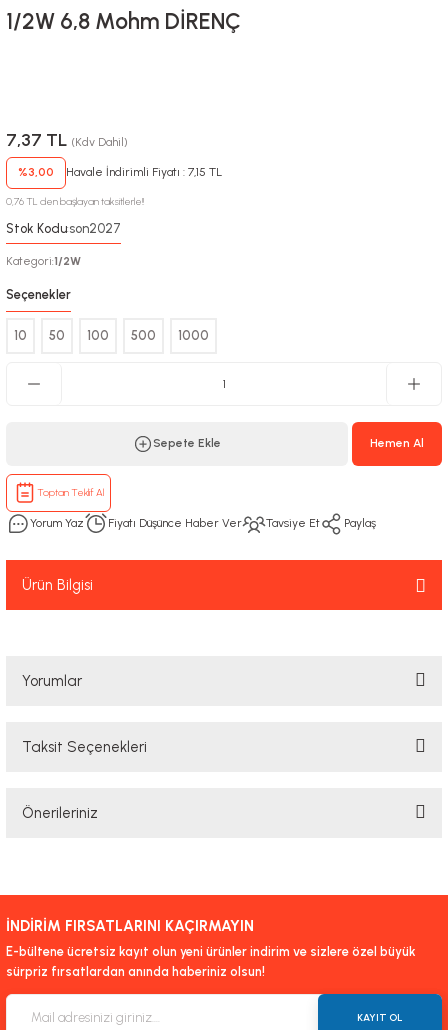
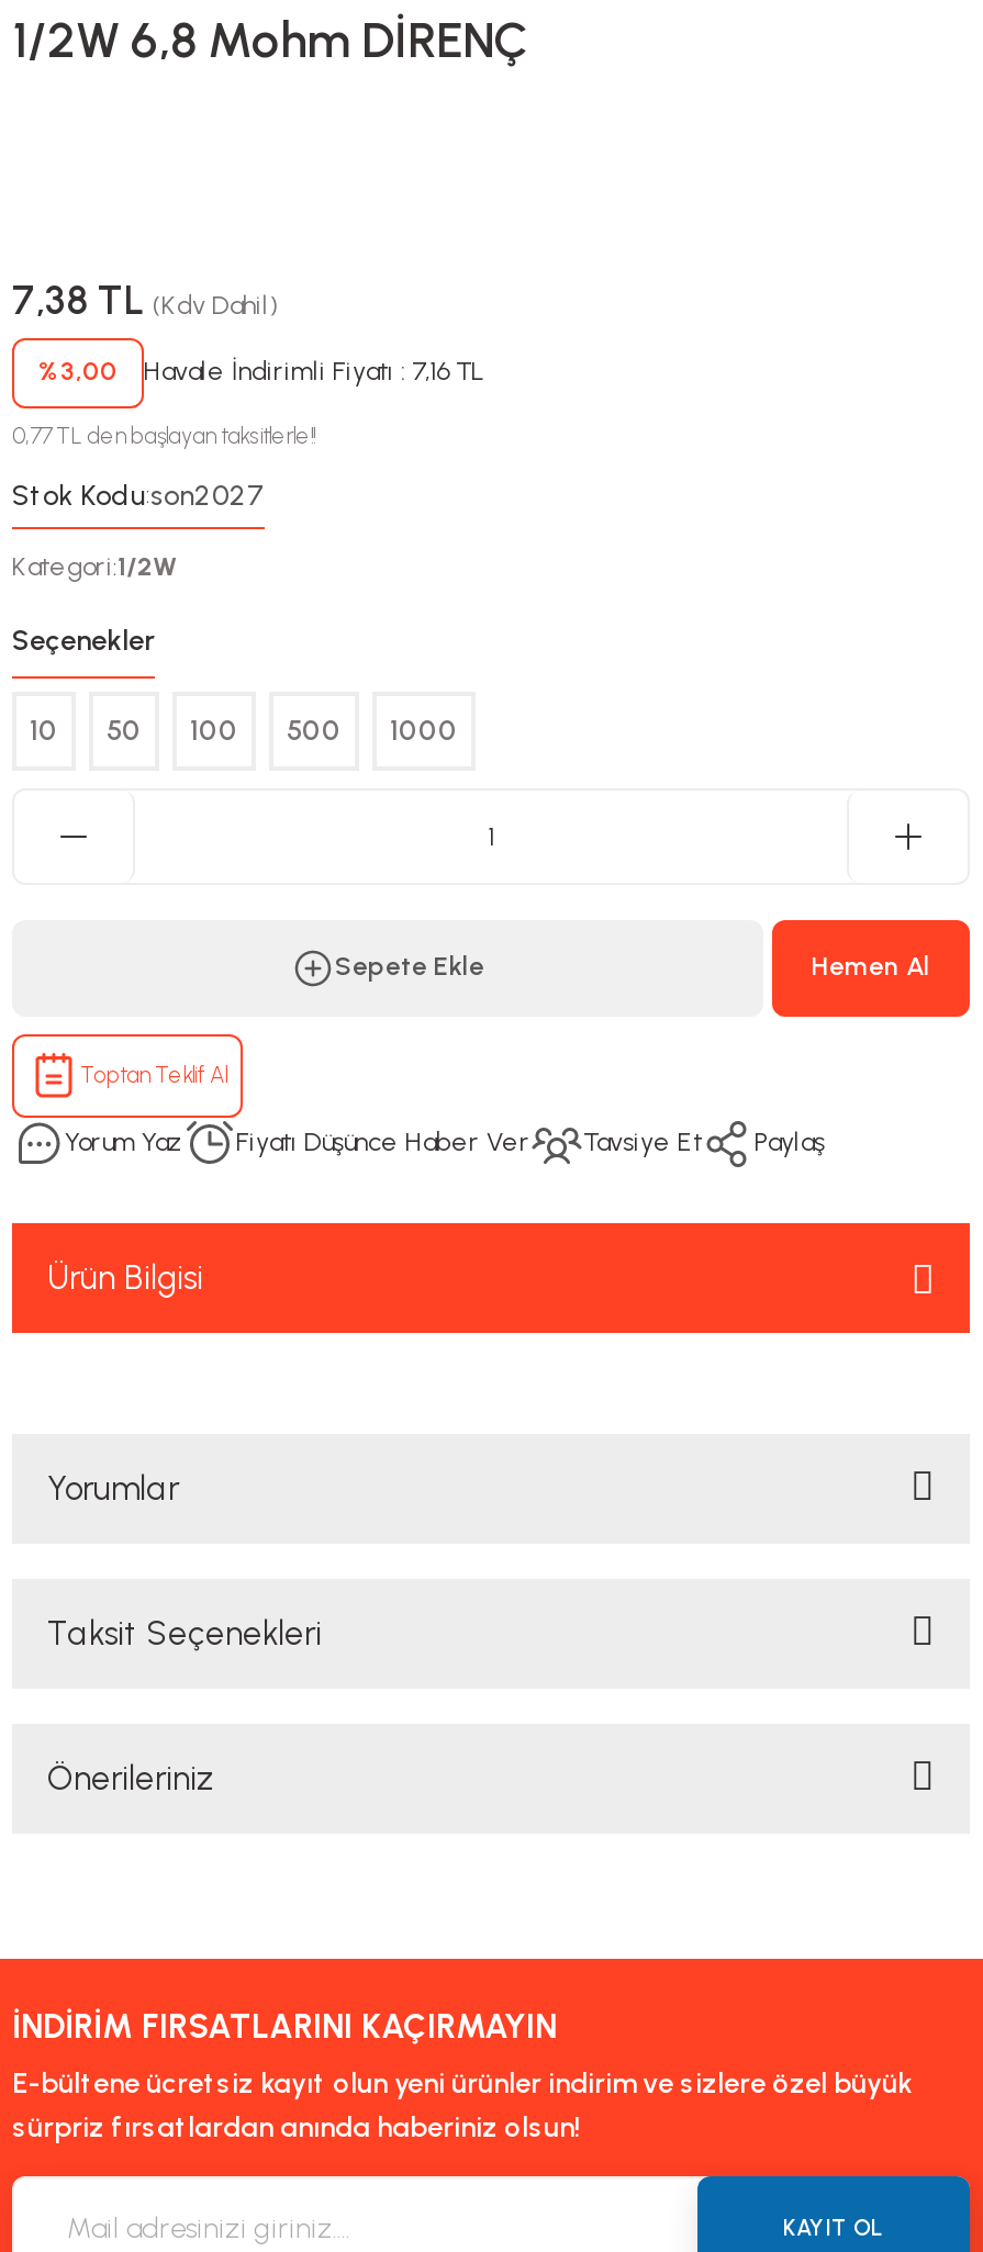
[6,129,128,151] 7,37 TL (Kdv Dahil) -> [12,277,278,325] 7,38 TL (Kdv Dahil)
[66,165,222,179] Havale İndirimli Fiyatı : 7,15 TL -> [144,357,484,388] Havale İndirimli Fiyatı : 7,16 TL
[6,195,144,208] 0,76 TL den başlayan taksitlerle!! -> [12,422,315,450] 0,77 TL den başlayan taksitlerle!!

